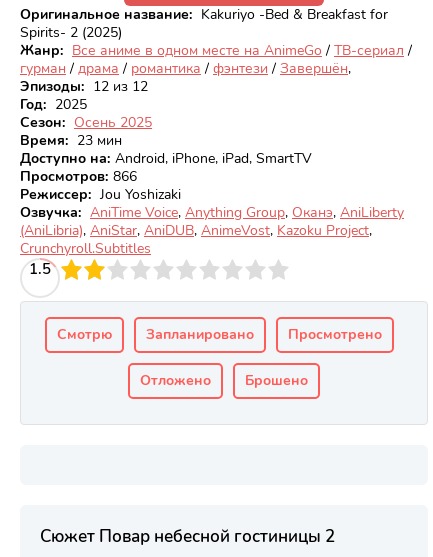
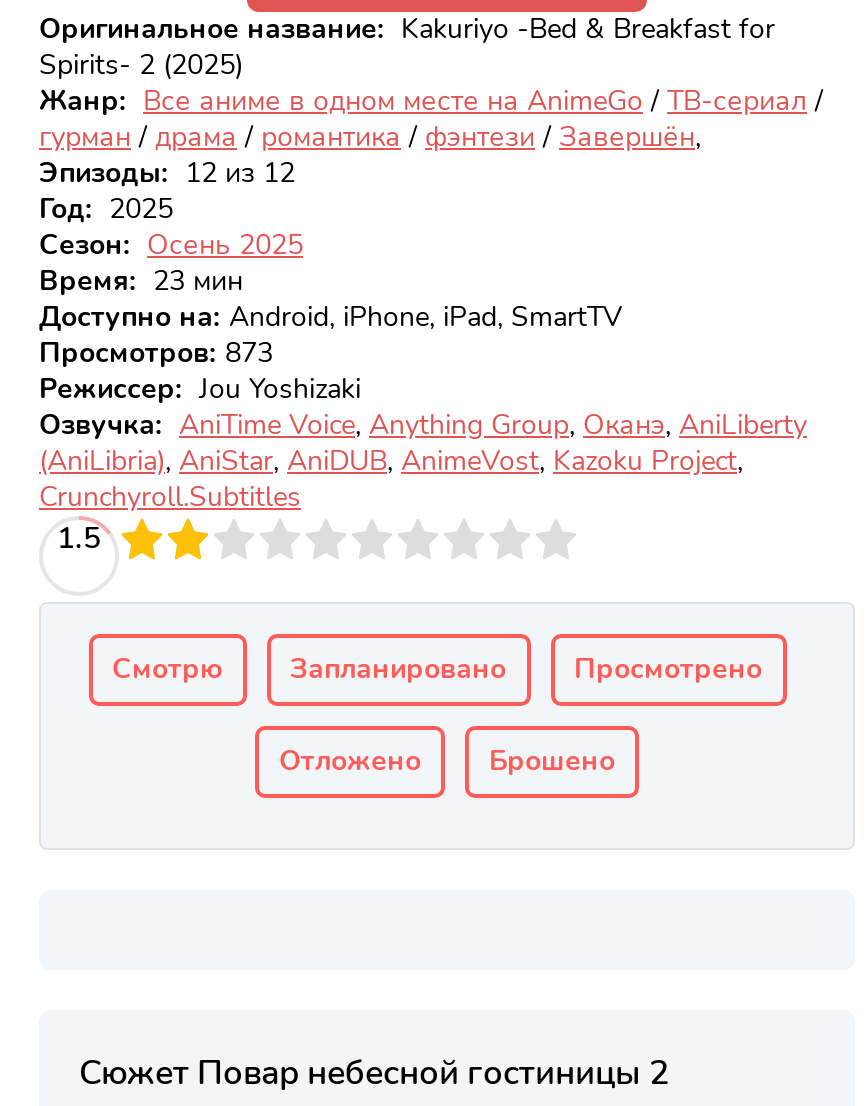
[20,167,137,186] Просмотров: 866 -> [39,334,273,372] Просмотров: 873

